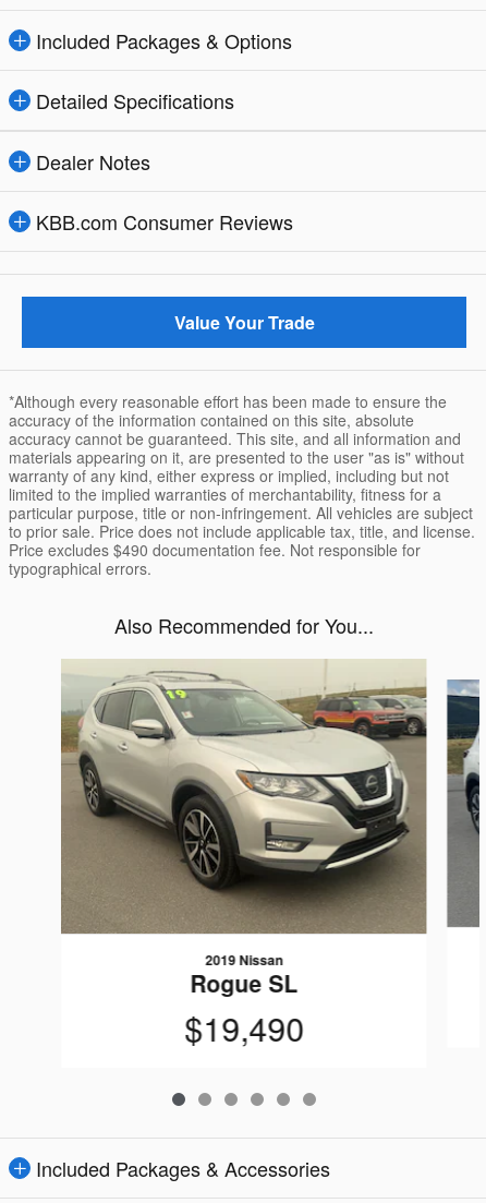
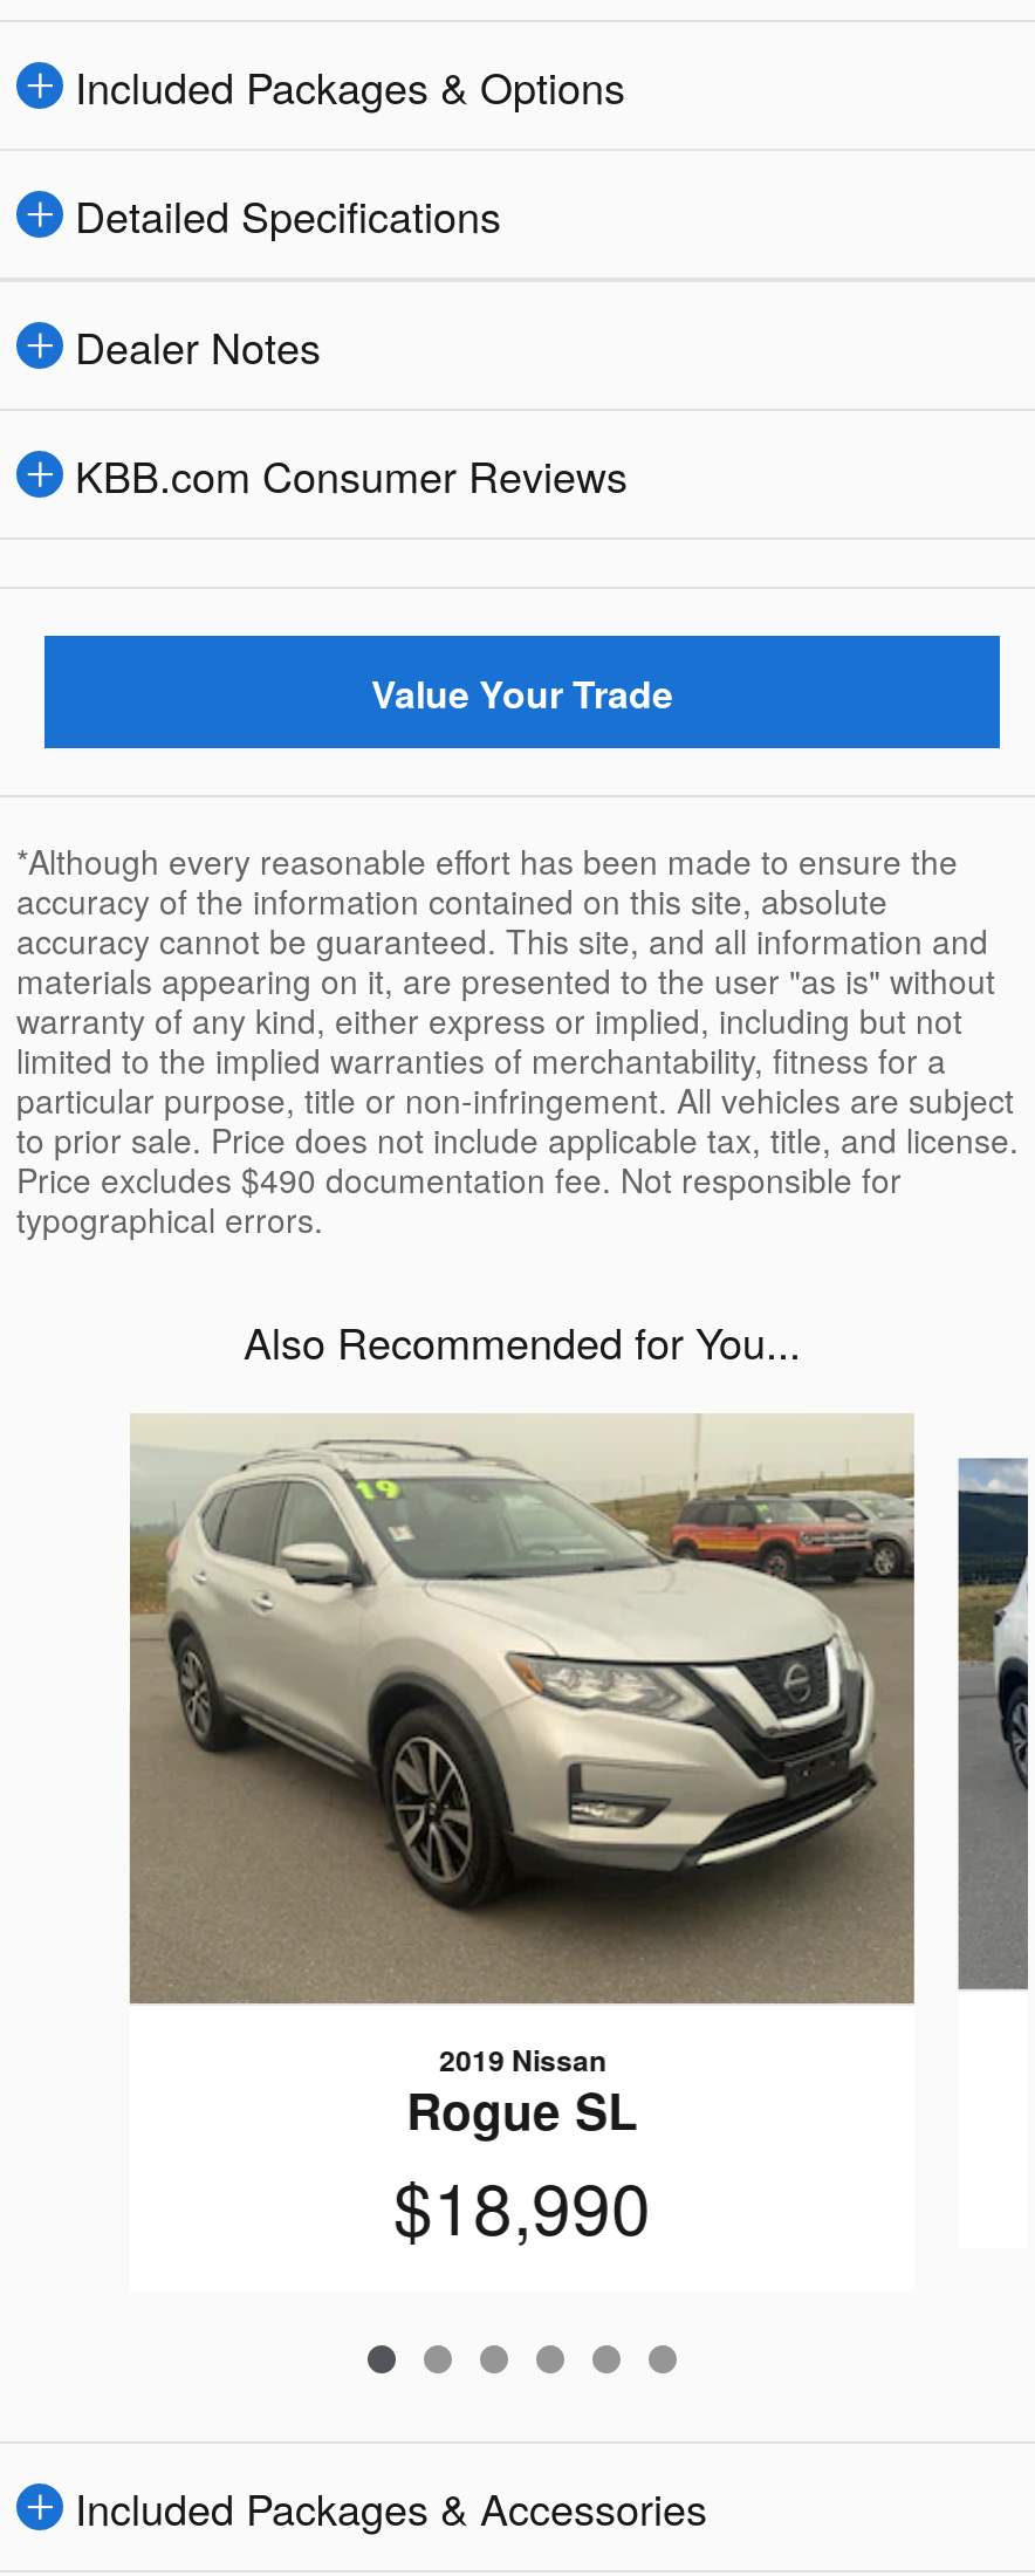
[184,1005,304,1052] $19,490 -> [393,2156,651,2257] $18,990

